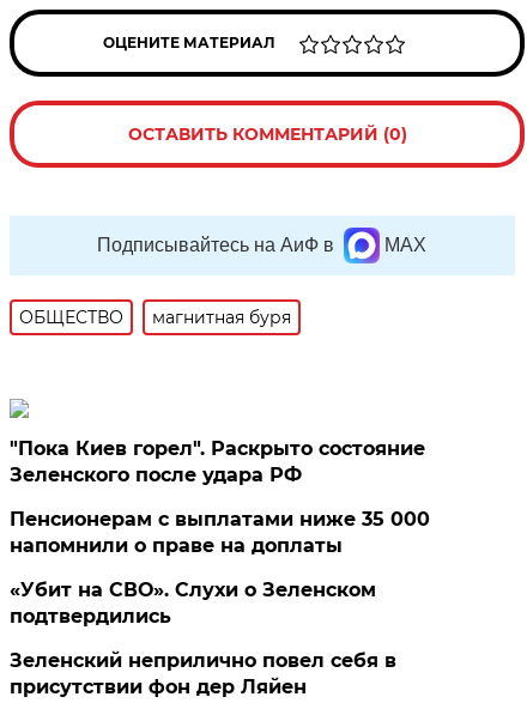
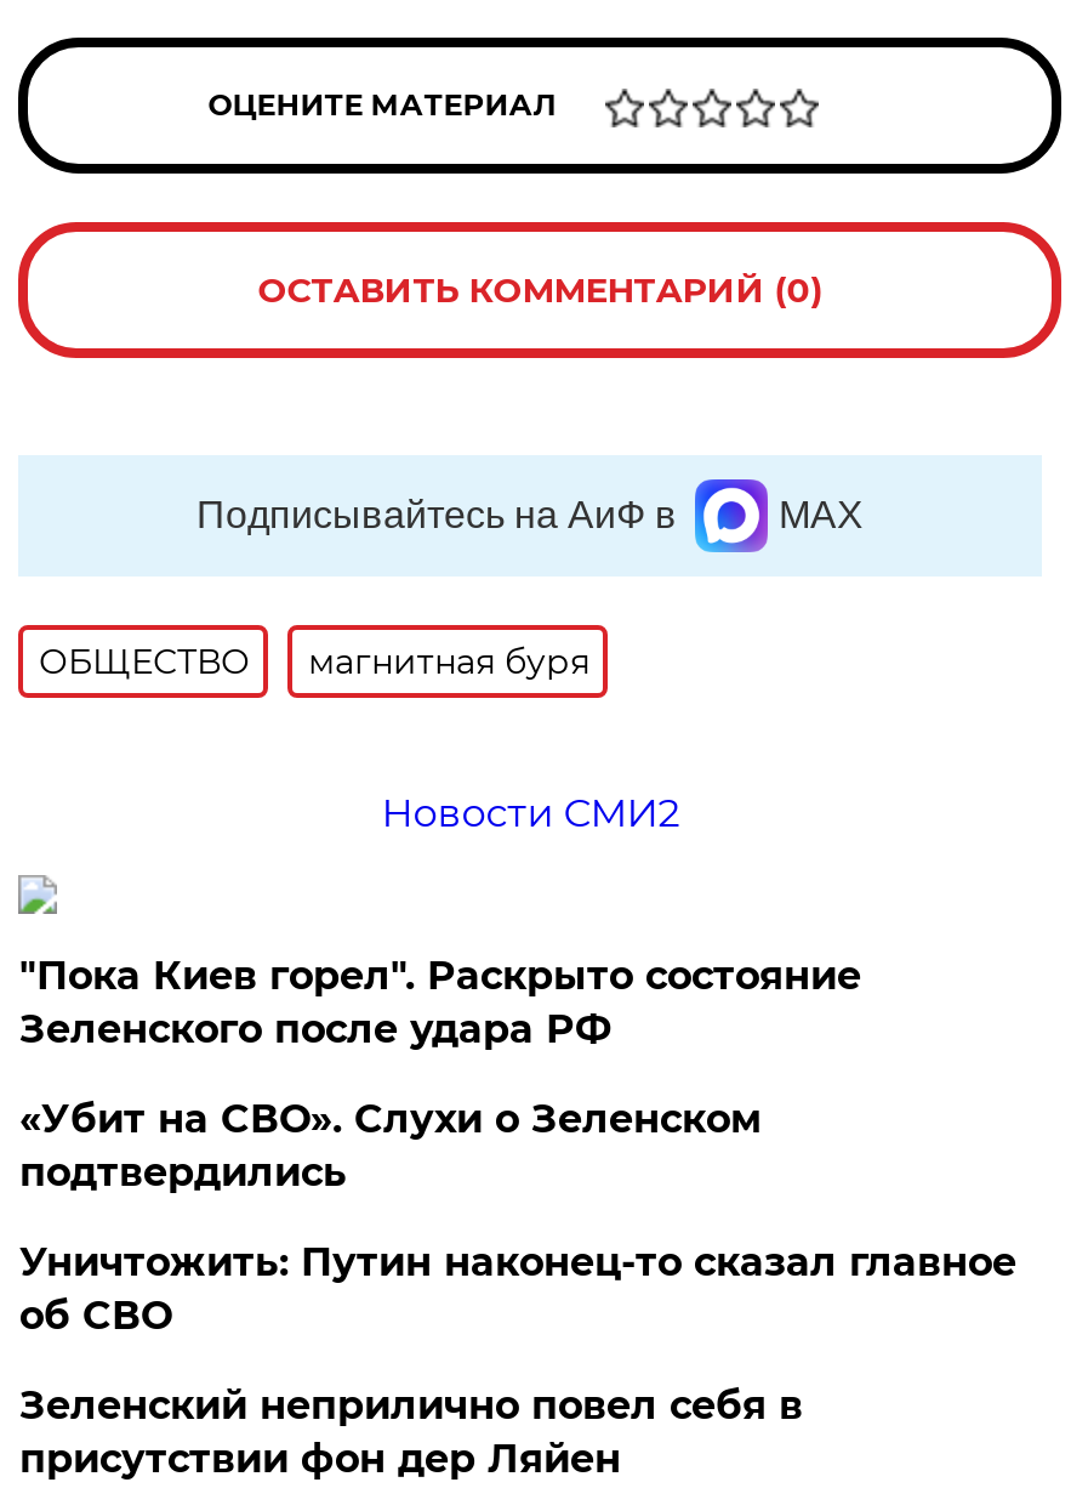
none -> [381,790,680,836] Новости СМИ2
[10,508,430,557] Пенсионерам с выплатами ниже 35 000 | напомнили о праве на доплаты -> none
moved [10,578,377,628] -> [19,1096,761,1196]: «Убит на СВО». Слухи о Зеленском | подтвердились
none -> [19,1239,1016,1339] Уничтожить: Путин наконец-то сказал главное | об СВО

